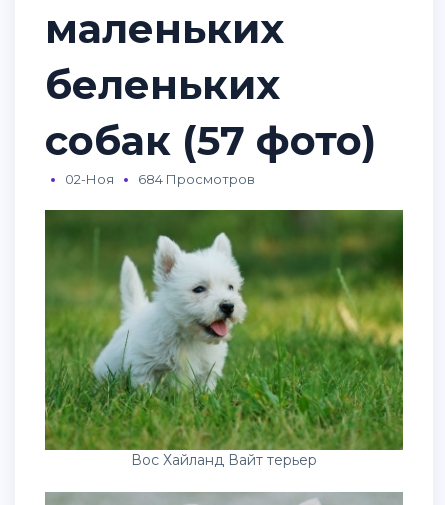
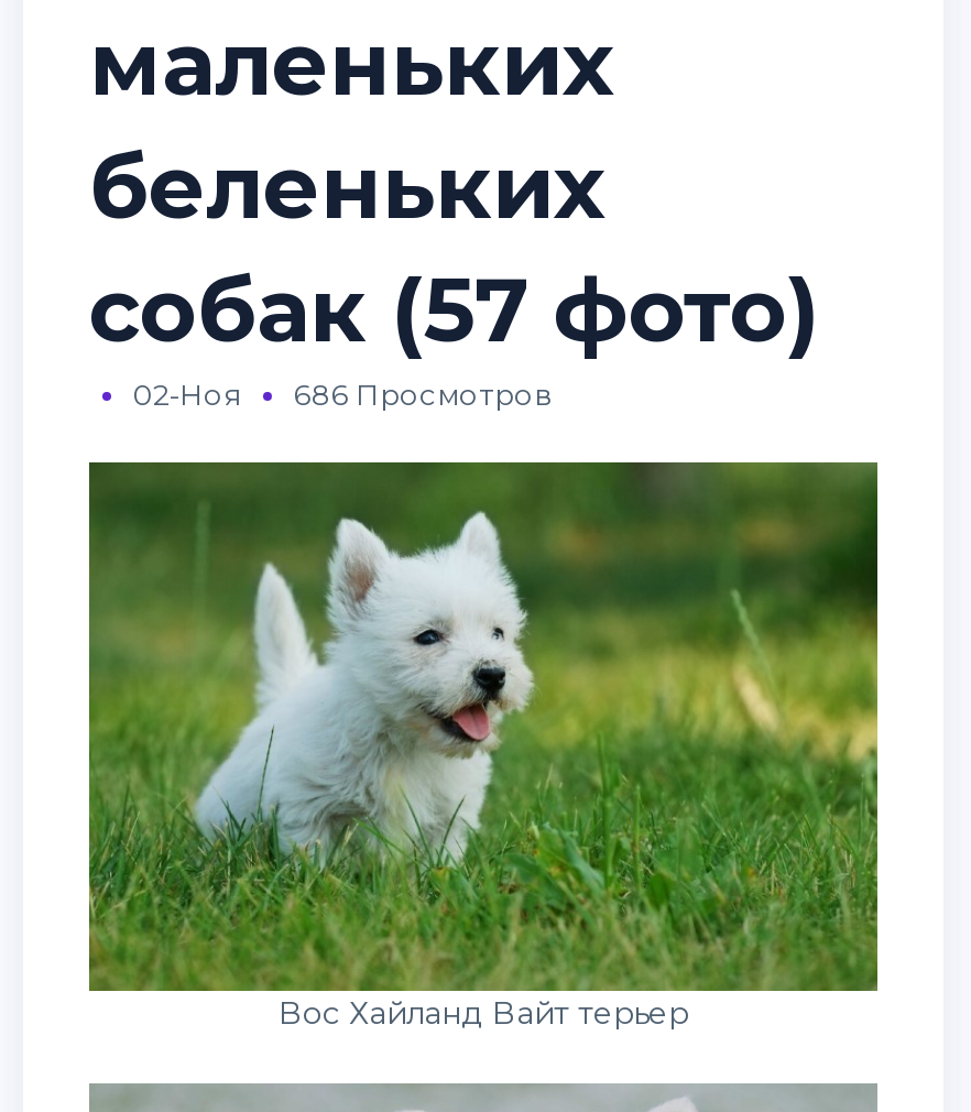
[65,171,255,187] 02-Ноя 684 Просмотров -> [133,377,552,412] 02-Ноя 686 Просмотров

